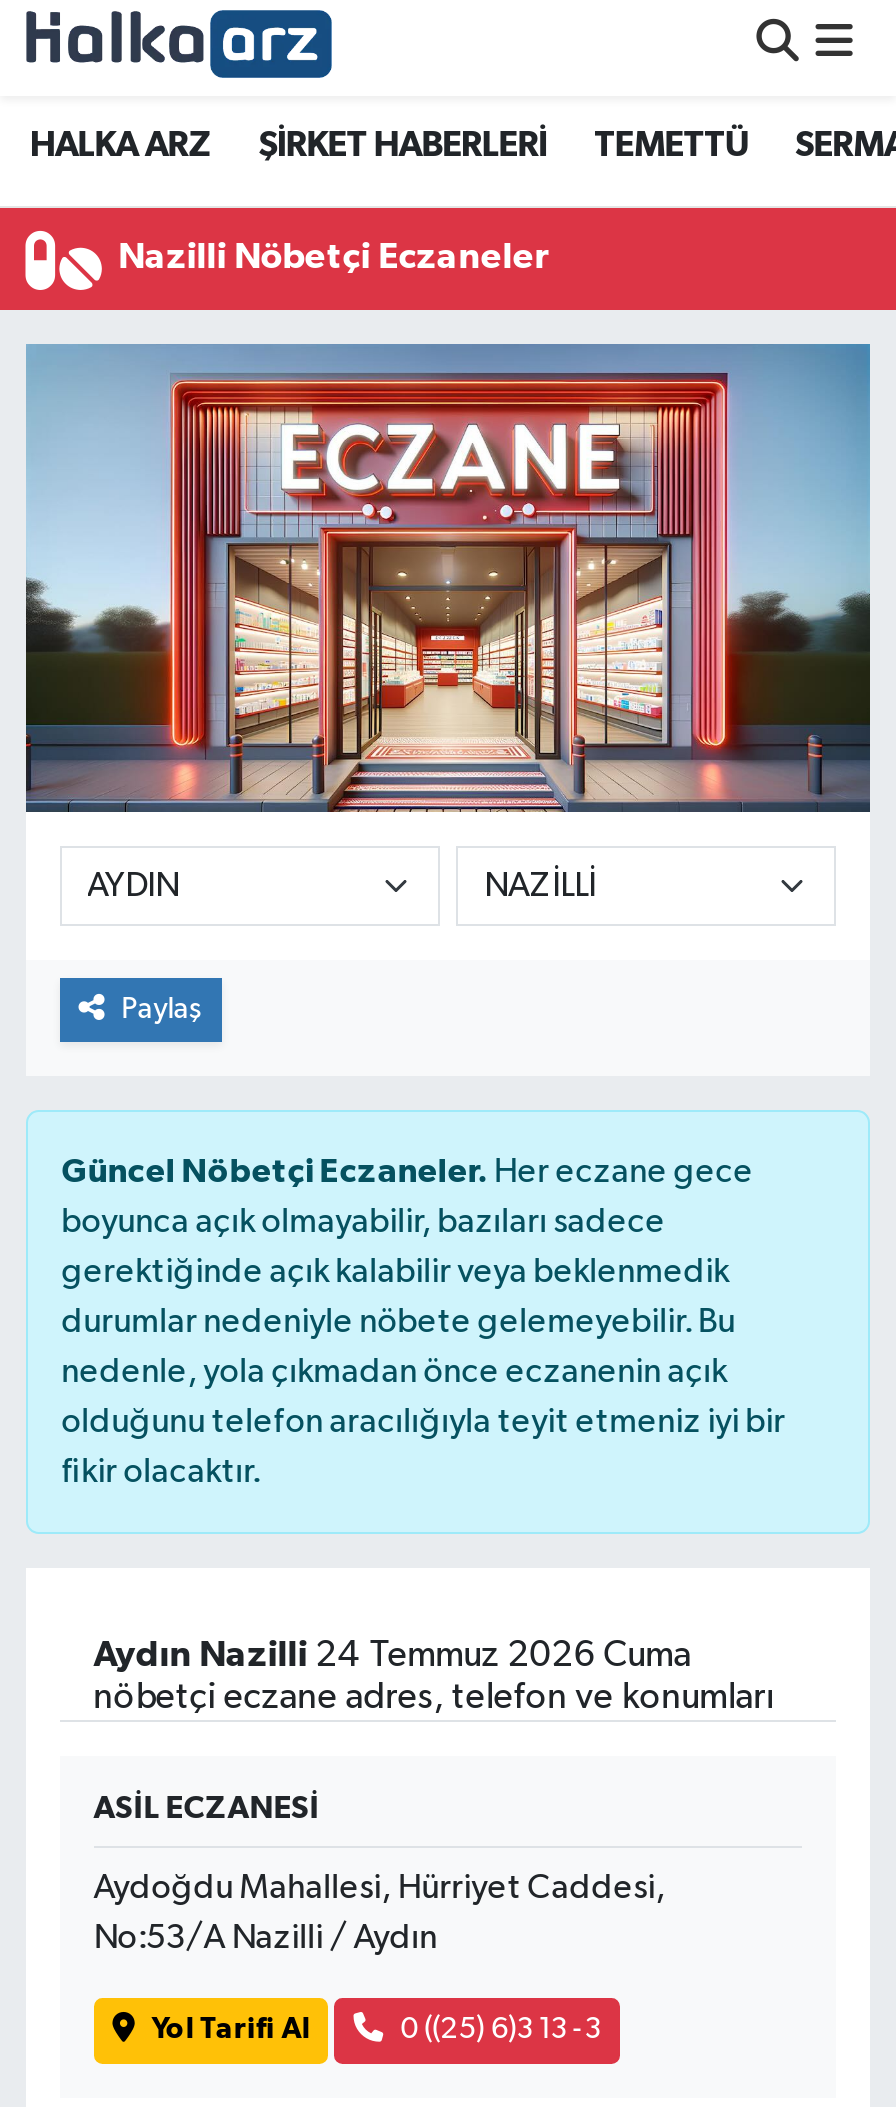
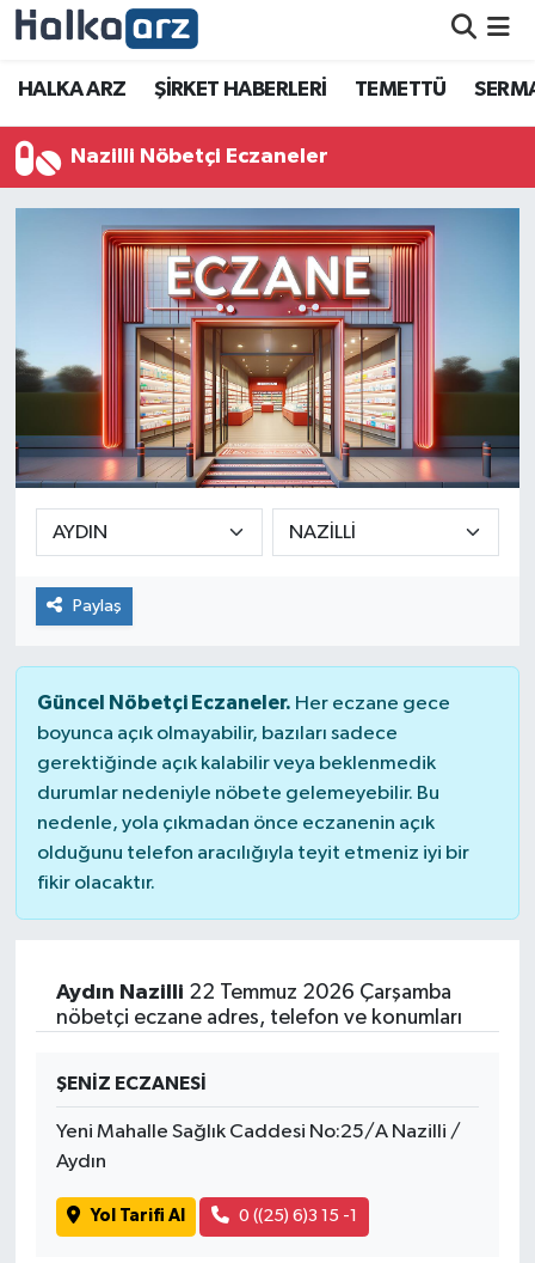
[94,1638,692,1674] Aydın Nazilli 24 Temmuz 2026 Cuma -> [56,982,451,1003] Aydın Nazilli 22 Temmuz 2026 Çarşamba
[94,1792,320,1824] ASİL ECZANESİ -> [56,1074,206,1093] ŞENİZ ECZANESİ
[94,1872,666,1906] Aydoğdu Mahallesi, Hürriyet Caddesi, -> [56,1122,461,1142] Yeni Mahalle Sağlık Caddesi No:25/A Nazilli /
[94,1922,438,1956] No:53/A Nazilli / Aydın -> [56,1152,106,1172] Aydın
[400,2015,600,2045] 0 ((25) 6)3 13 -3 -> [239,1207,357,1225] 0 ((25) 6)3 15 -1

